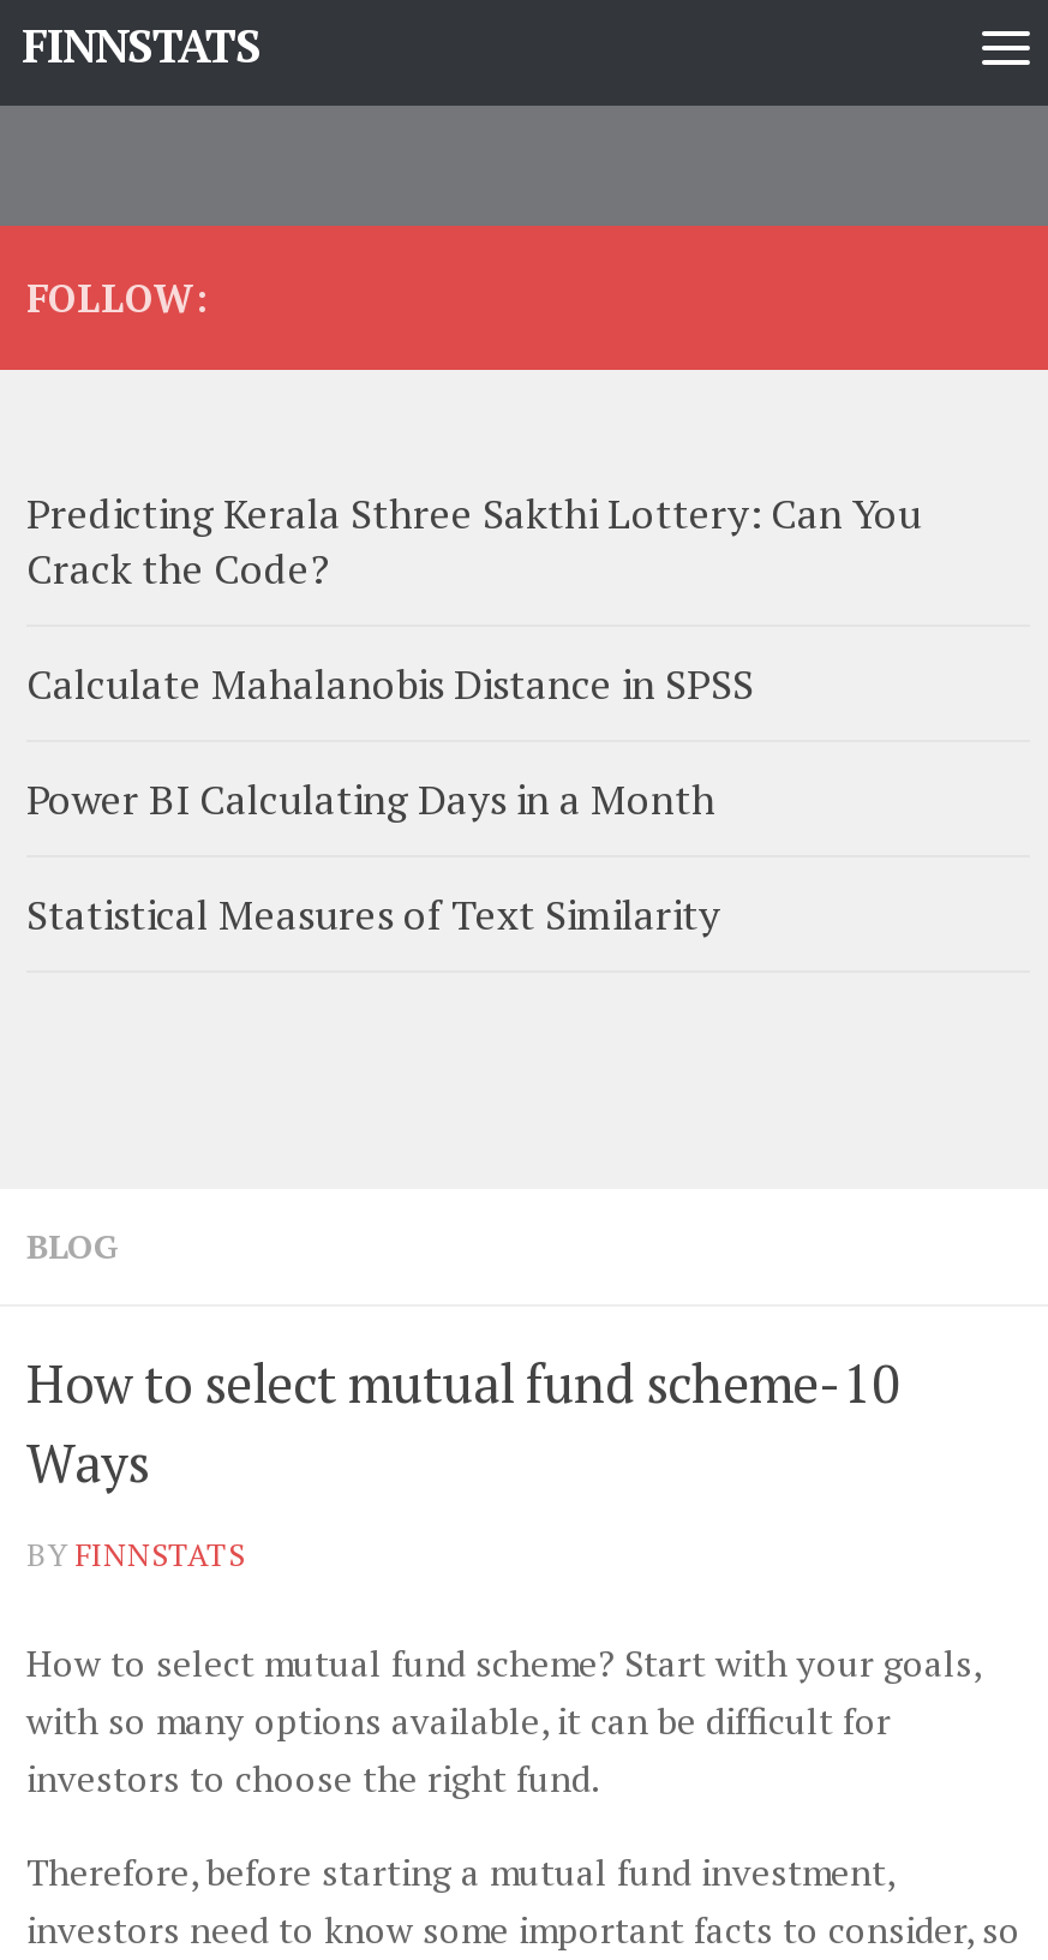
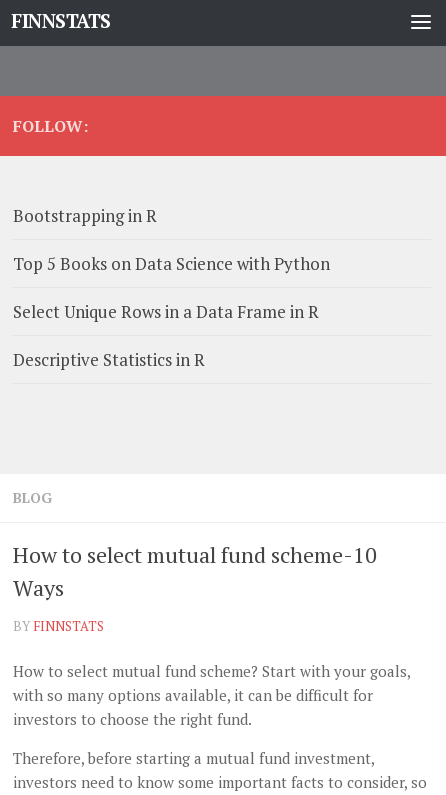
[26,485,922,596] Predicting Kerala Sthree Sakthi Lottery: Can You | Crack the Code? -> [13,204,157,227] Bootstrapping in R
[26,656,754,711] Calculate Mahalanobis Distance in SPSS -> [13,252,330,275] Top 5 Books on Data Science with Python
[26,771,715,826] Power BI Calculating Days in a Month -> [13,300,319,323] Select Unique Rows in a Data Frame in R
[26,886,720,942] Statistical Measures of Text Similarity -> [13,348,205,371] Descriptive Statistics in R

